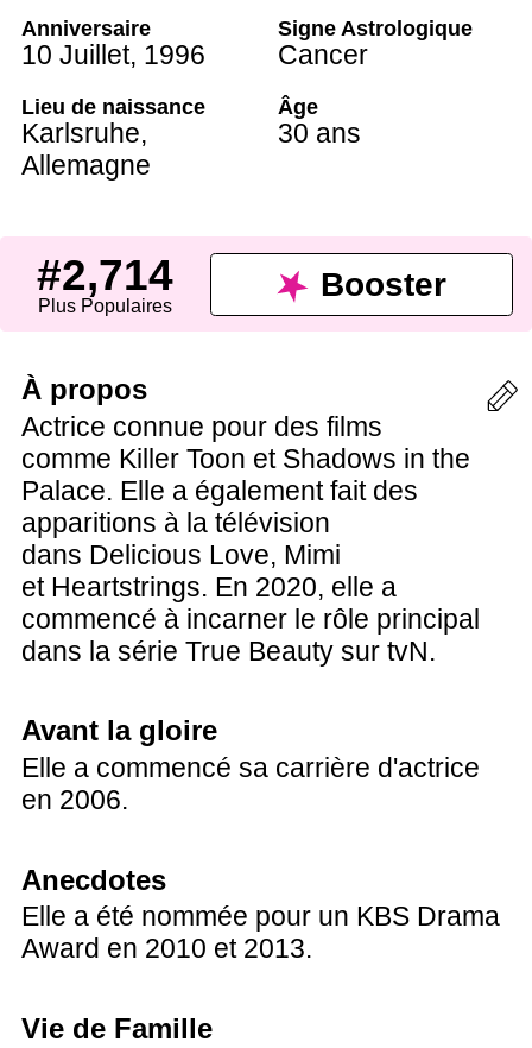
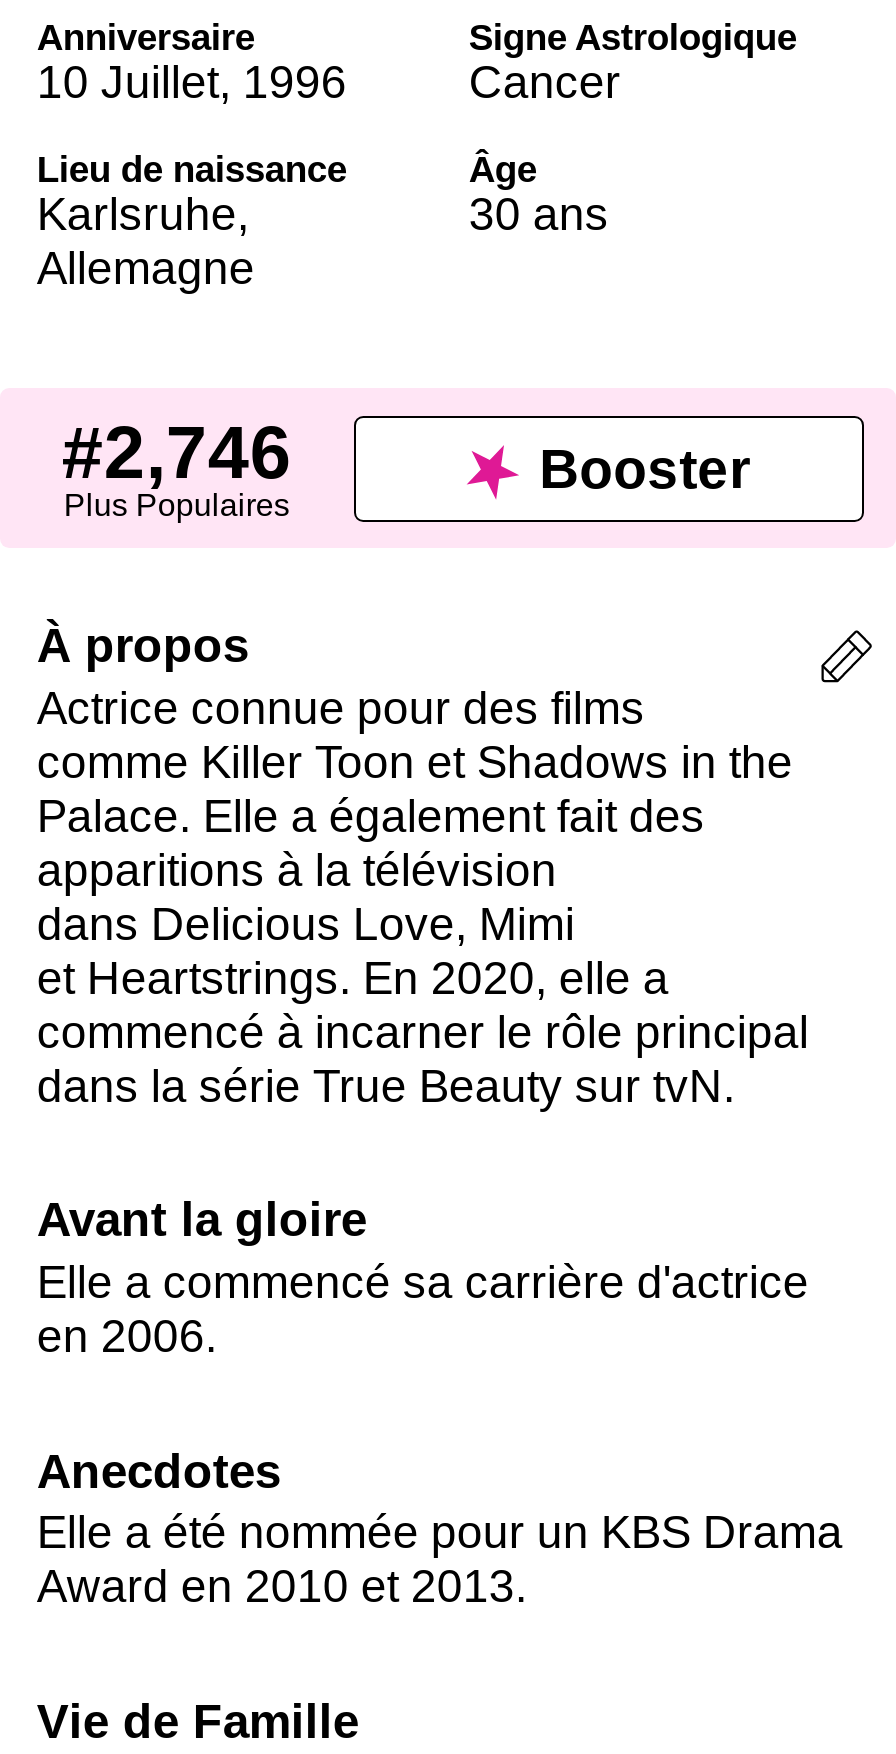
[37,250,173,299] #2,714 -> [62,411,292,493] #2,746

